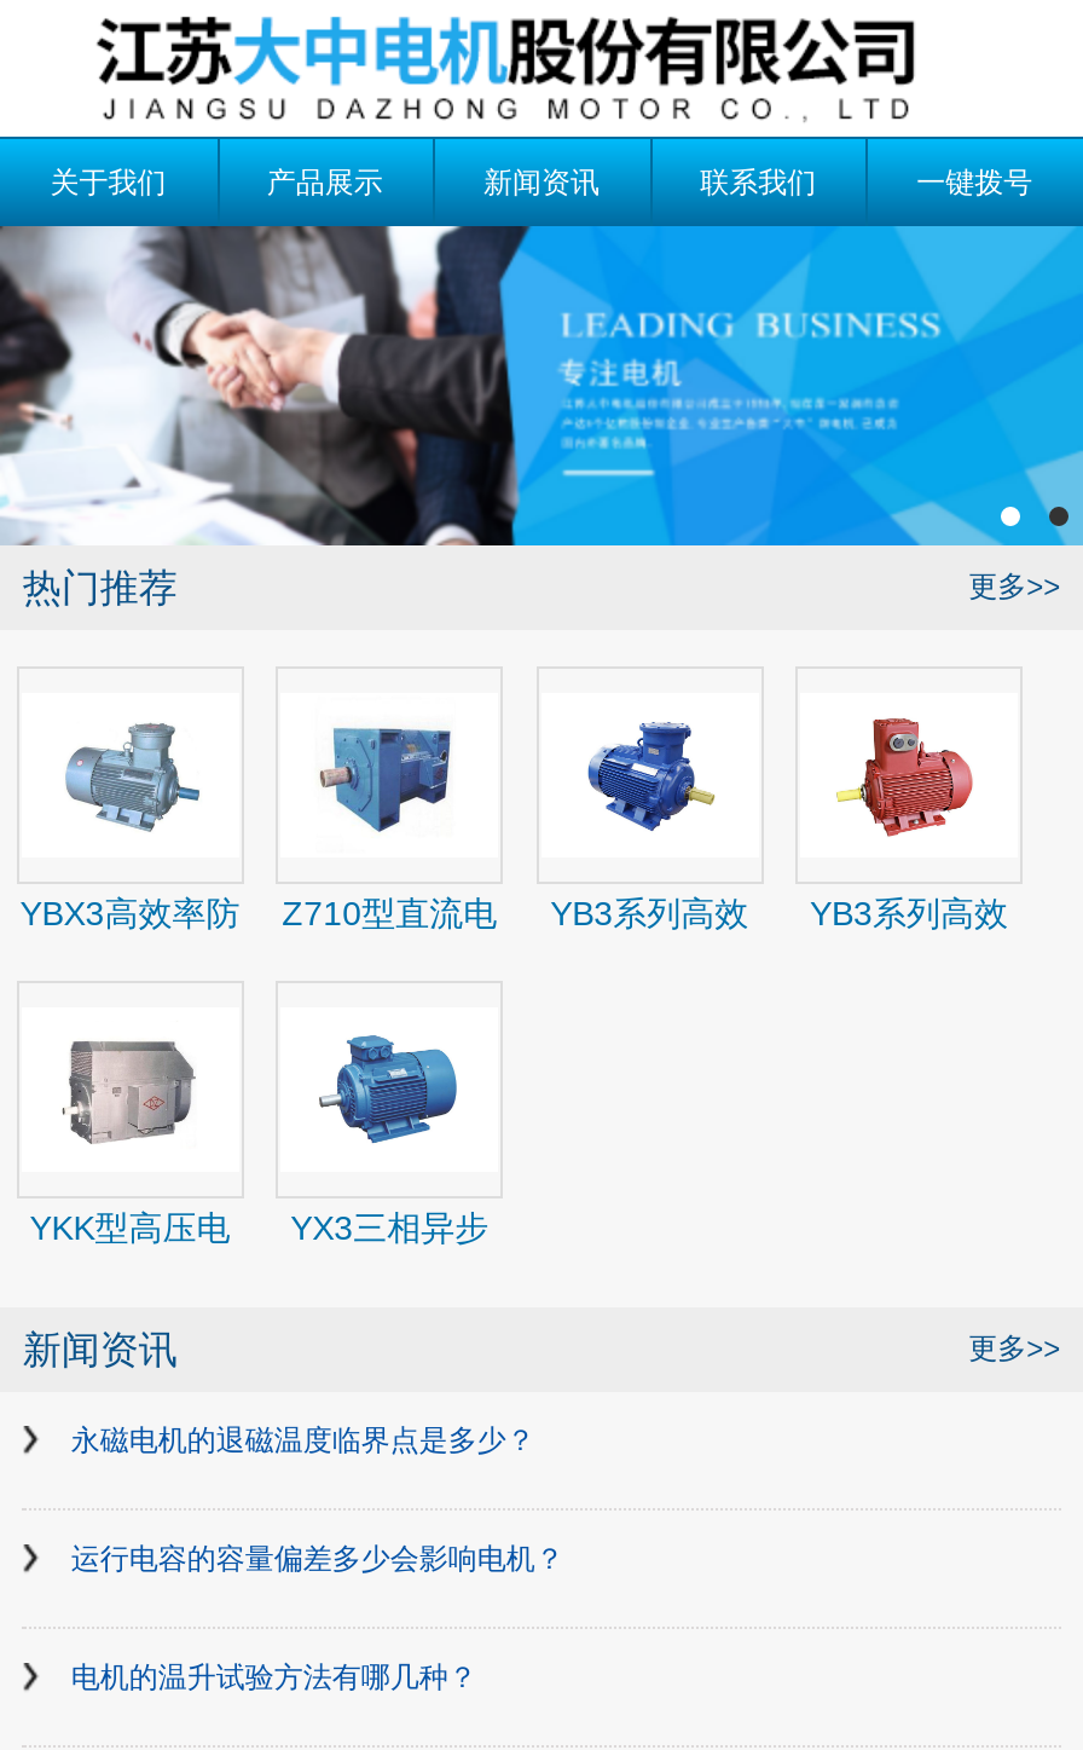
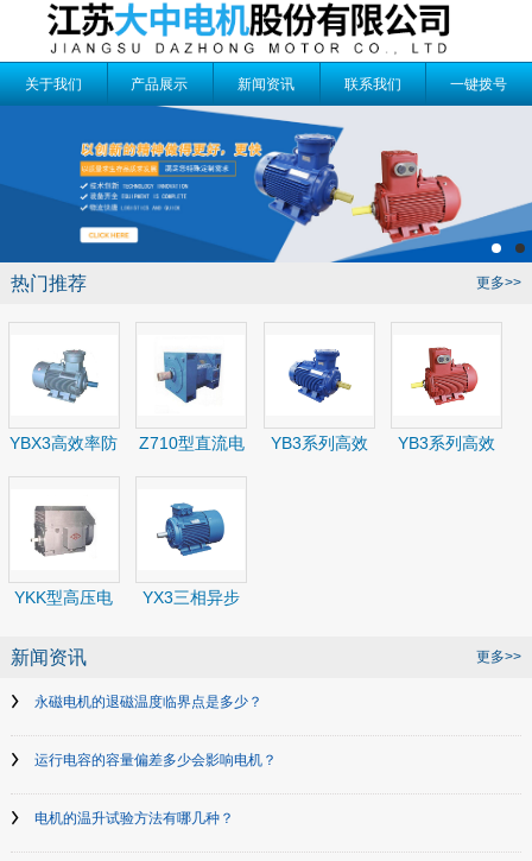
[7,224,1076,548] [image] -> [4,105,528,264] [image]

